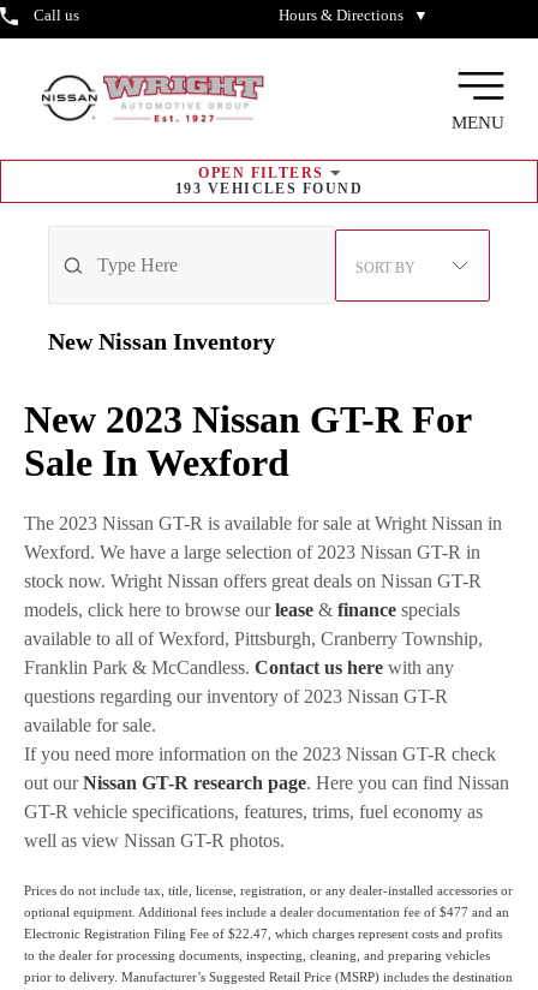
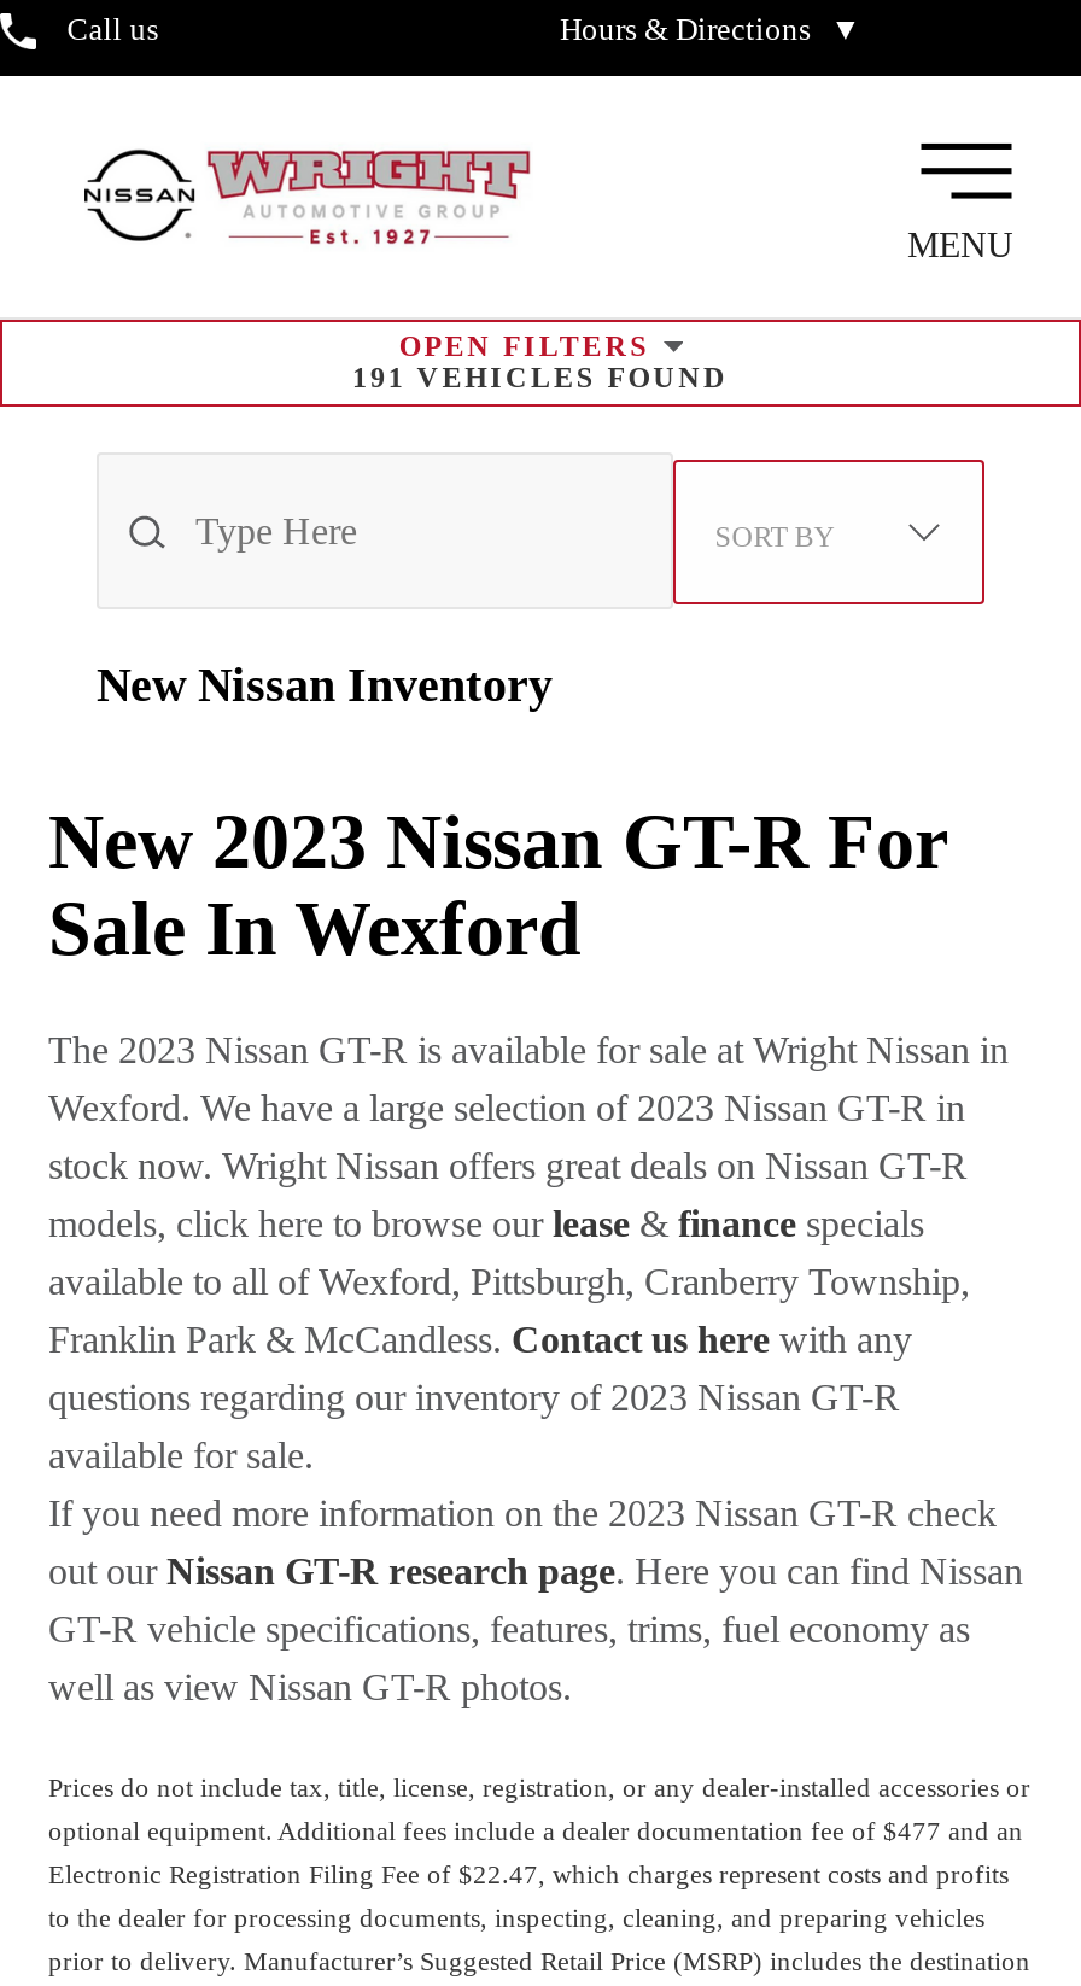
[175,180,363,197] 193 VEHICLES FOUND -> [352,361,729,395] 191 VEHICLES FOUND

